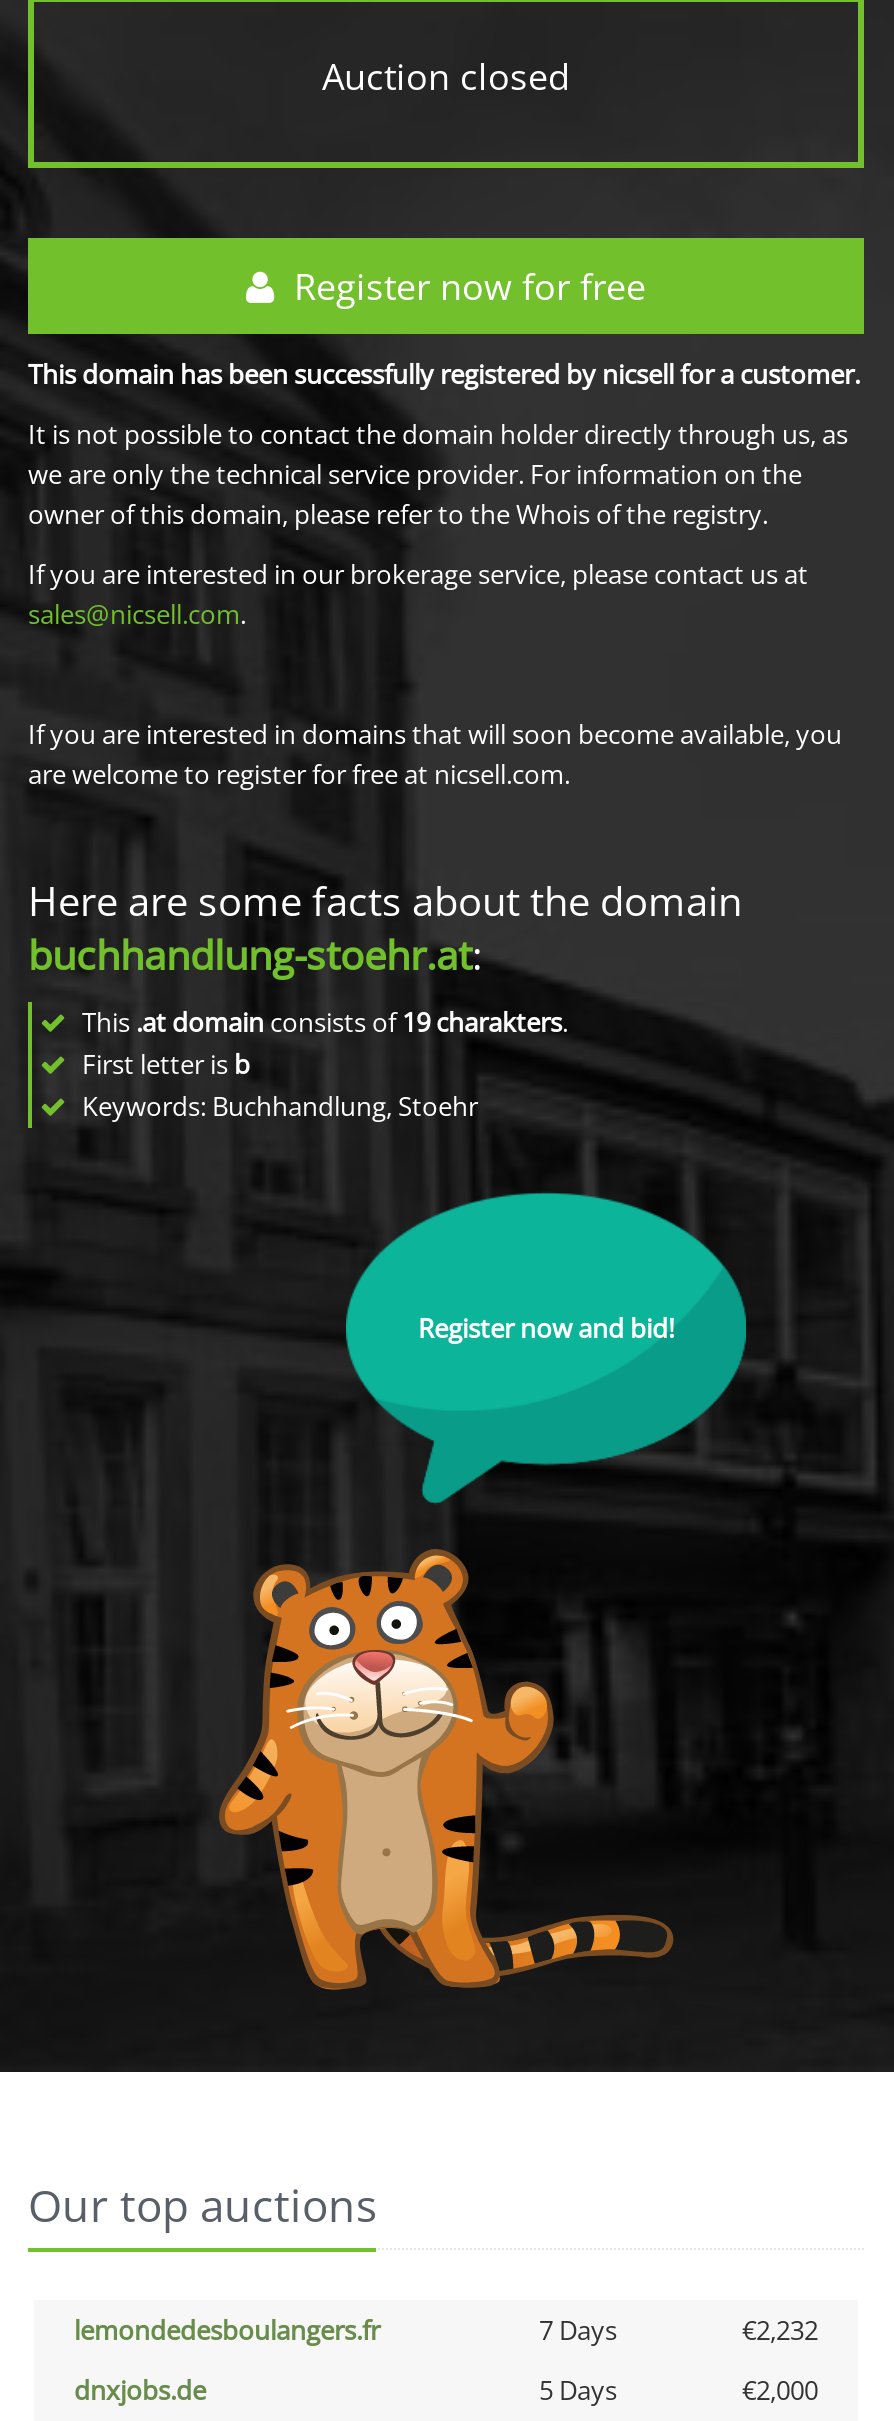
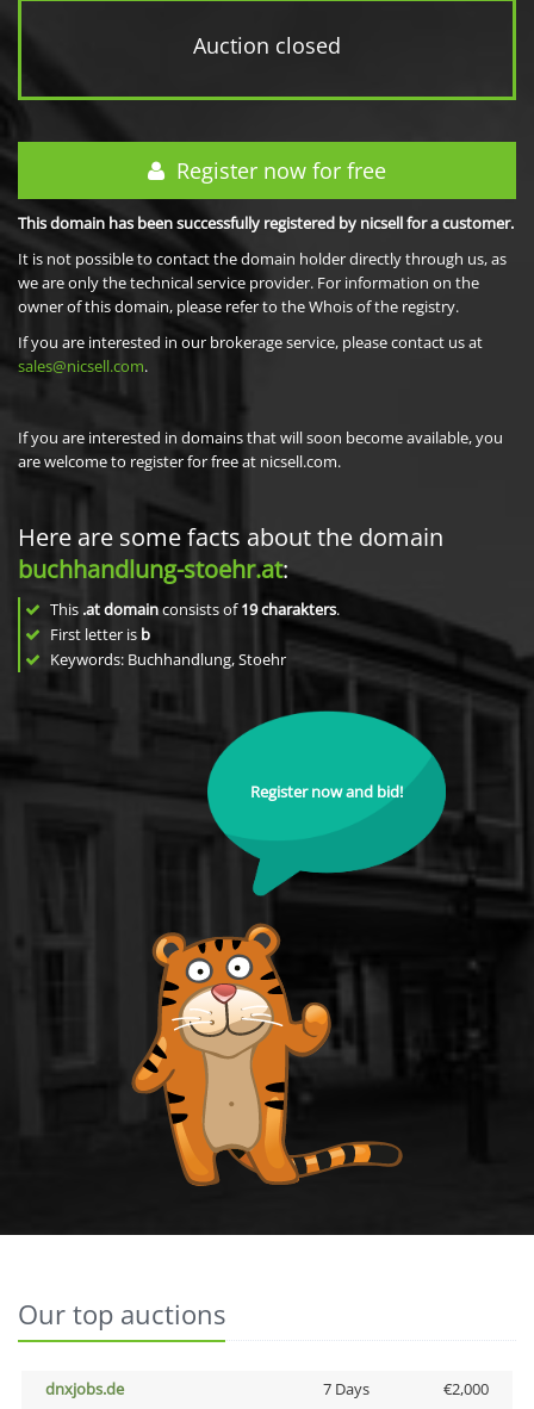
[74,2312,818,2348] lemondedesboulangers.fr | 7 Days | €2,232 -> none
[539,2372,617,2408] 5 Days -> [322,1378,369,1399] 7 Days

